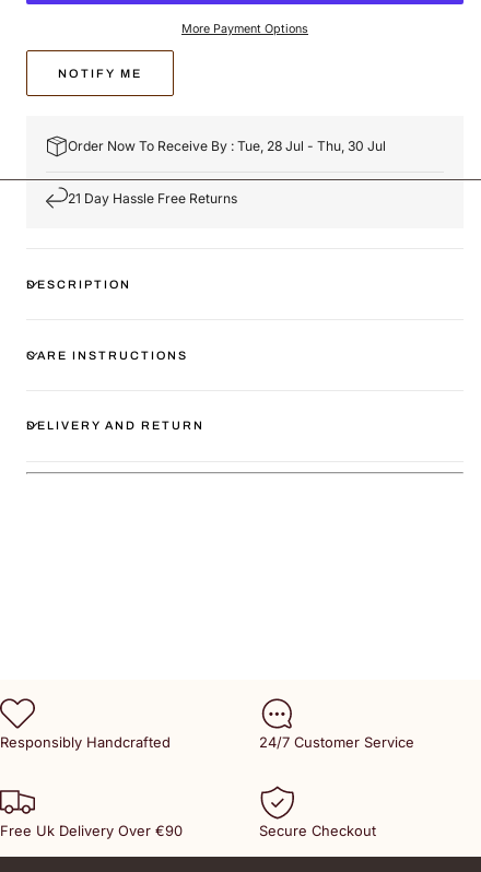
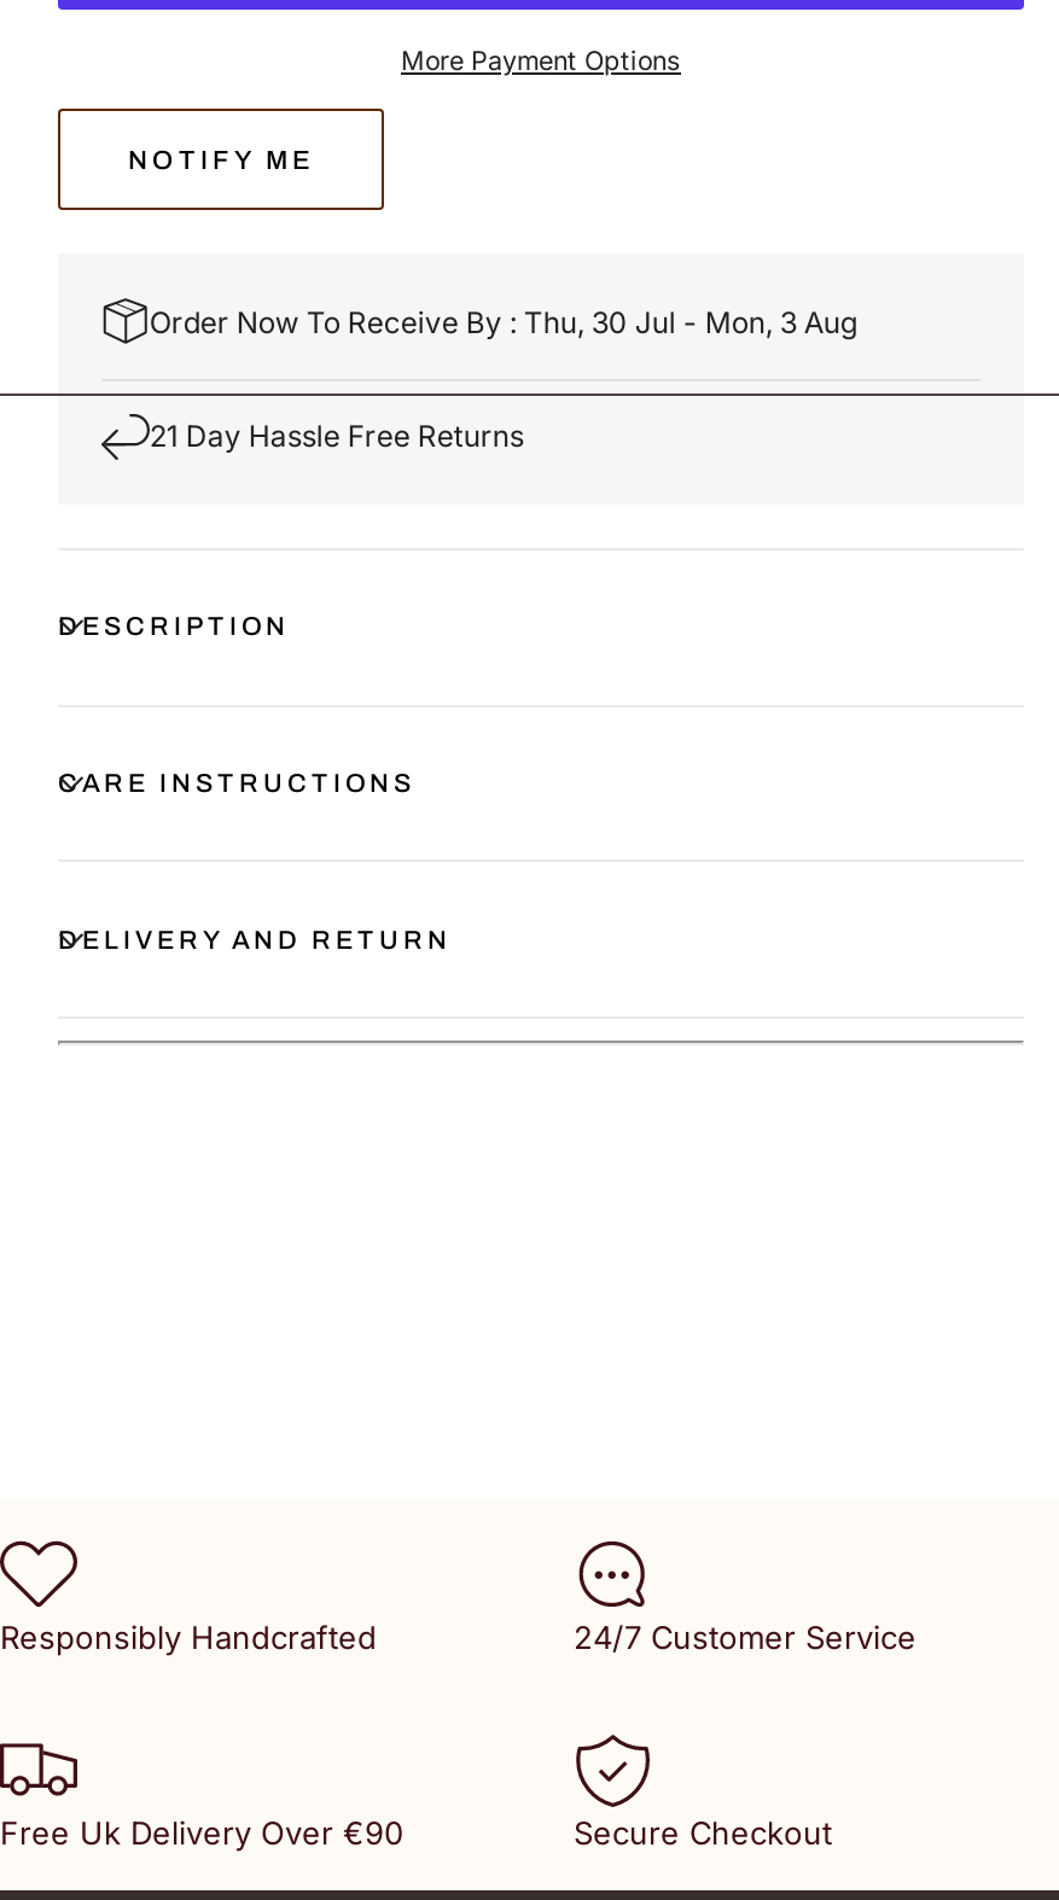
[68,138,386,154] Order Now To Receive By : Tue, 28 Jul - Thu, 30 Jul -> [149,303,857,339] Order Now To Receive By : Thu, 30 Jul - Mon, 3 Aug

